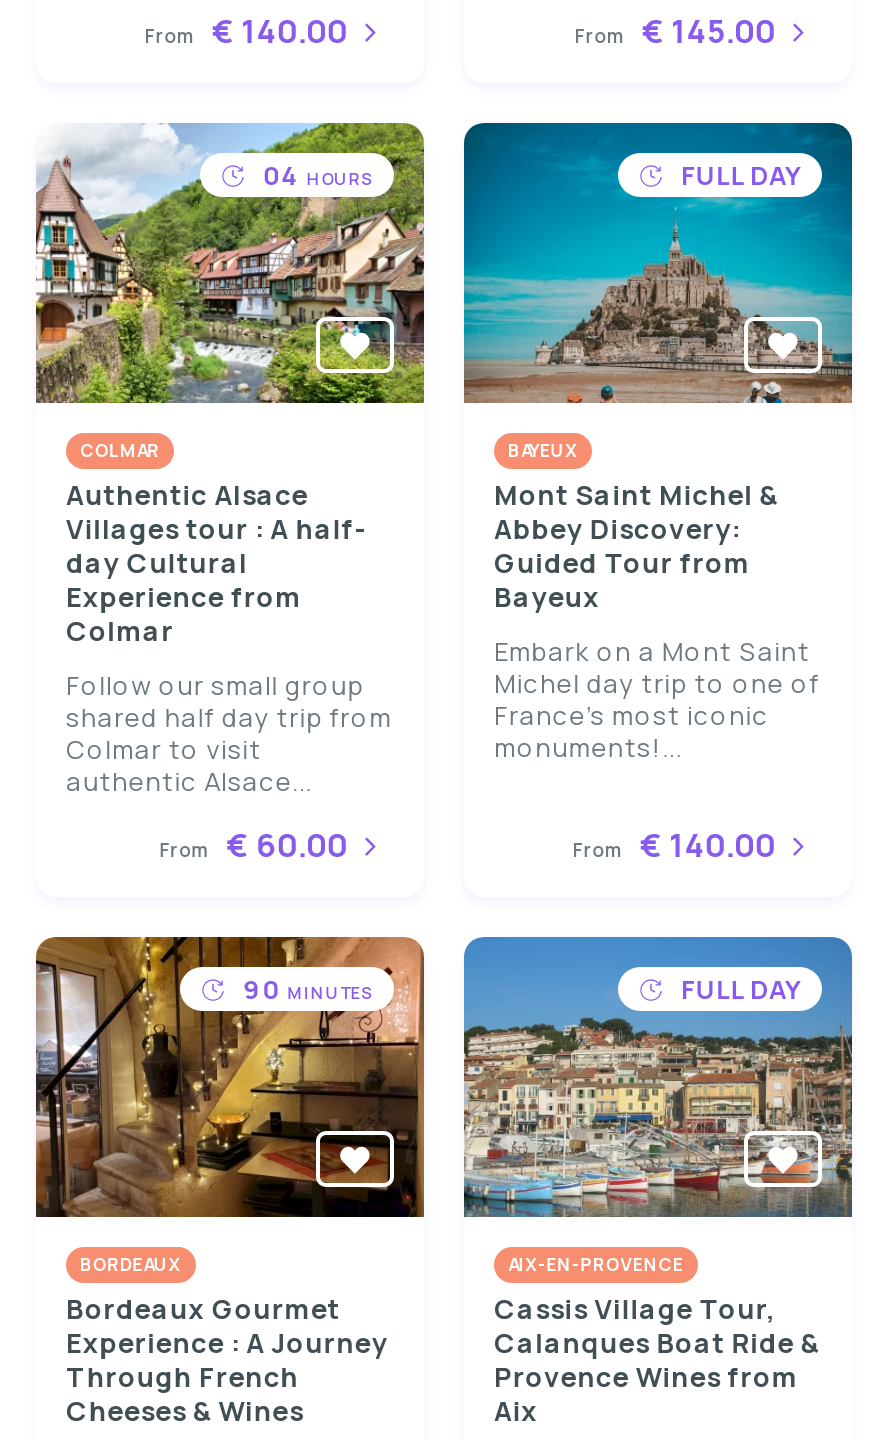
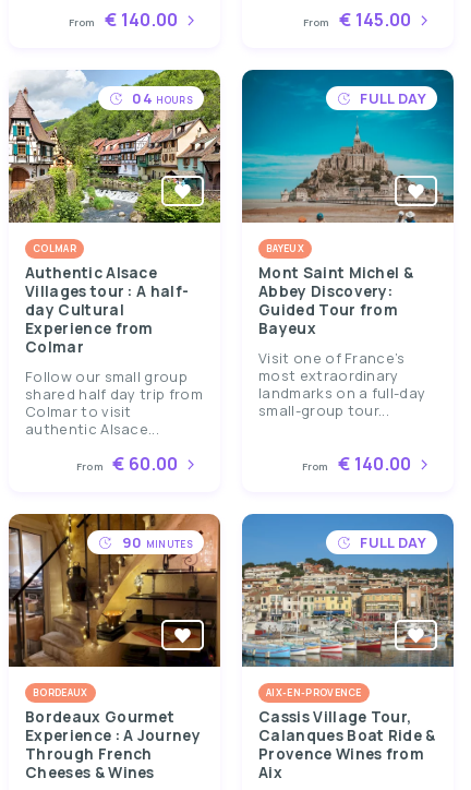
[494,633,820,765] Embark on a Mont Saint | Michel day trip to one of | France’s most iconic | monuments!... -> [258,348,426,420] Visit one of France’s | most extraordinary | landmarks on a full-day | small-group tour...

